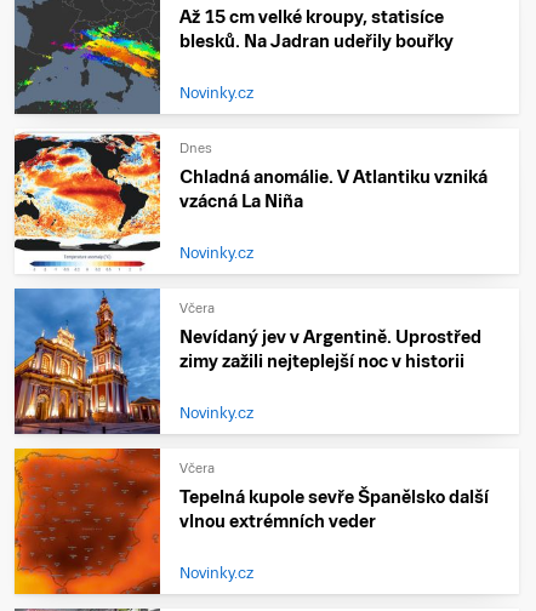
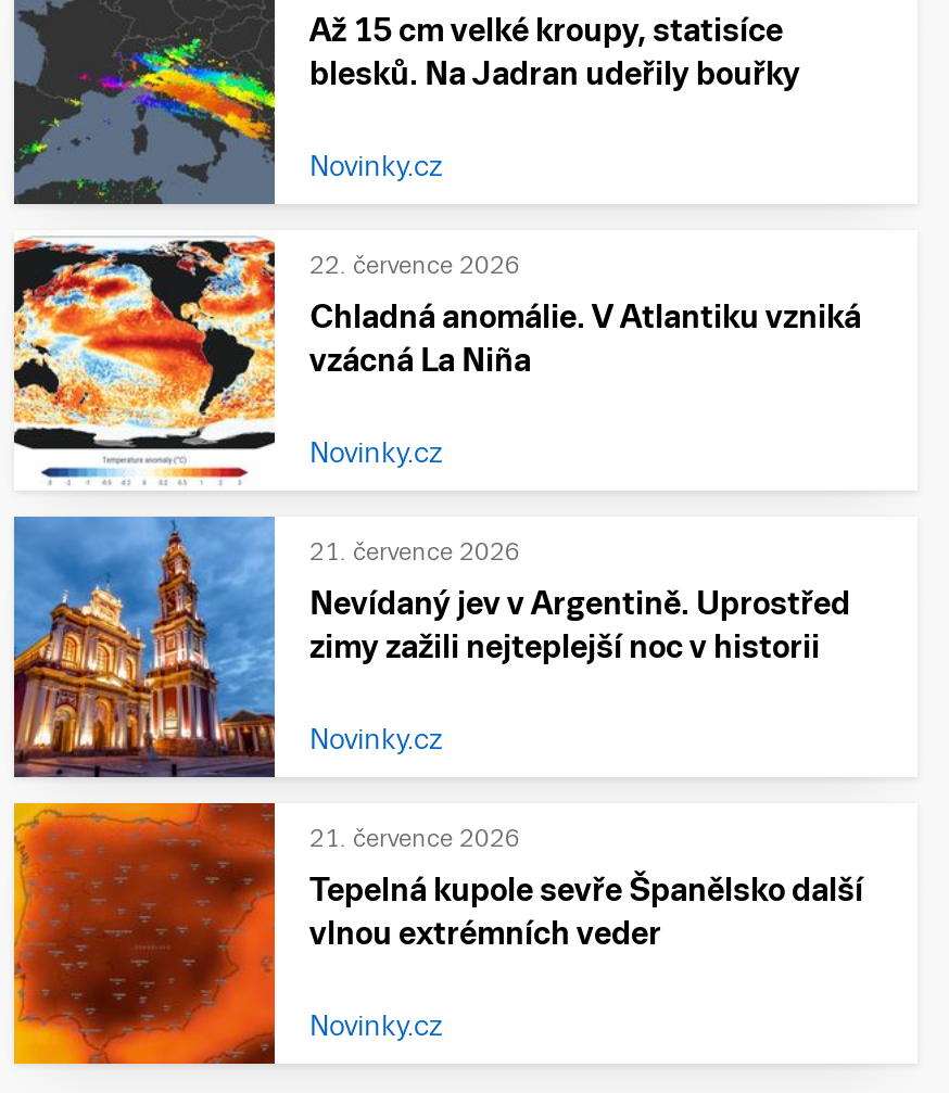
[179,141,212,155] Dnes -> [309,252,520,278] 22. července 2026
[179,301,215,315] Včera -> [309,538,520,564] 21. července 2026
[179,461,215,475] Včera -> [309,825,520,851] 21. července 2026

